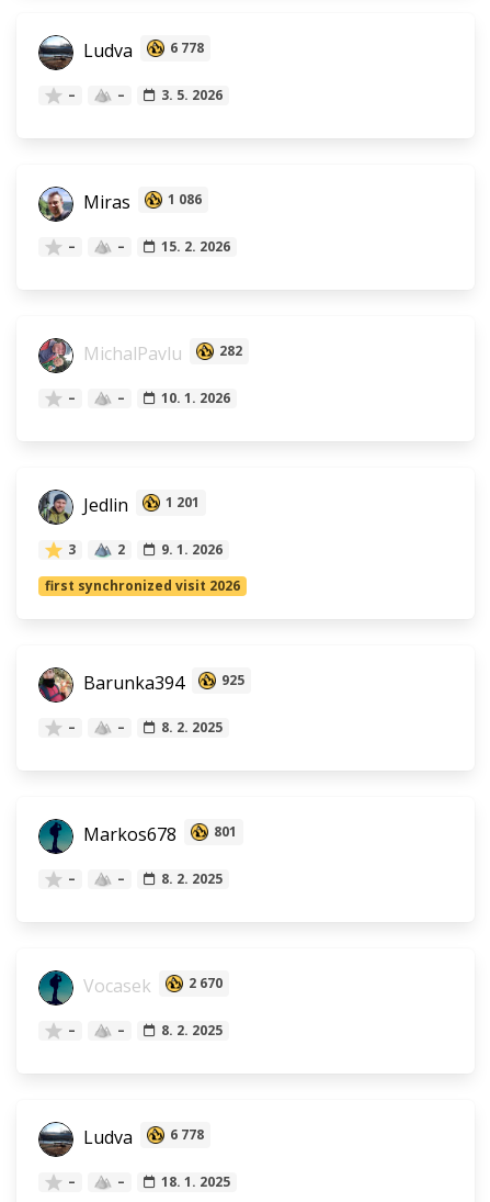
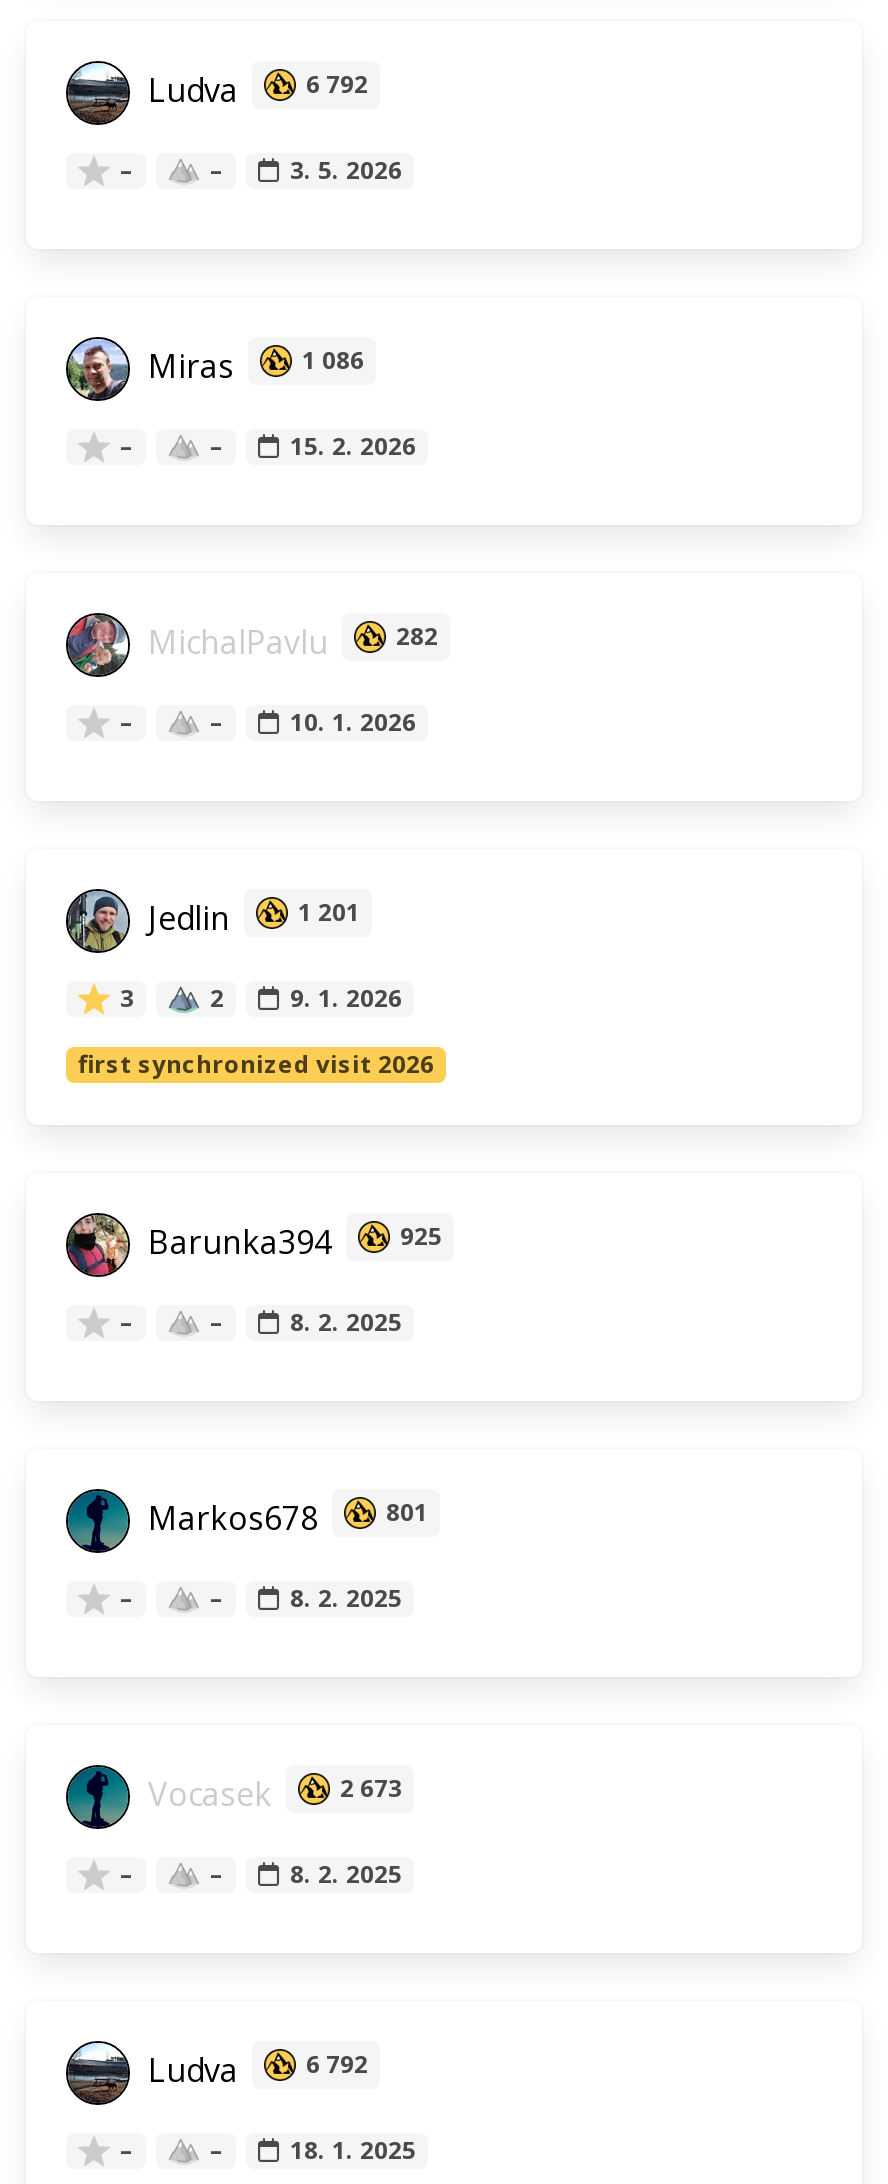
[79,38,204,62] Ludva 6 778 -> [140,67,368,111] Ludva 6 792
[79,973,223,998] Vocasek 2 670 -> [140,1771,402,1815] Vocasek 2 673
[79,1125,204,1149] Ludva 6 778 -> [140,2047,368,2091] Ludva 6 792

